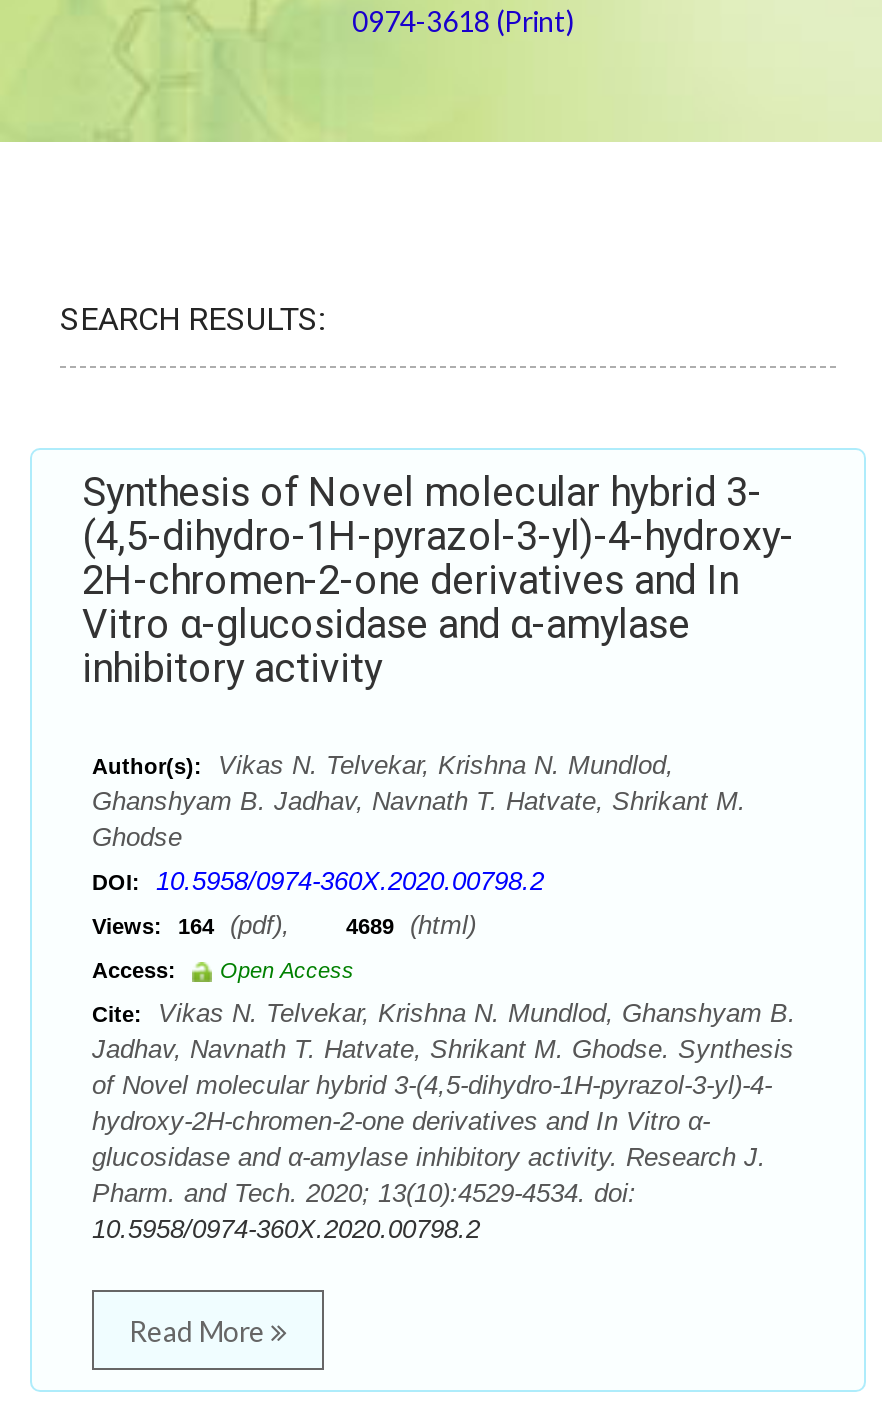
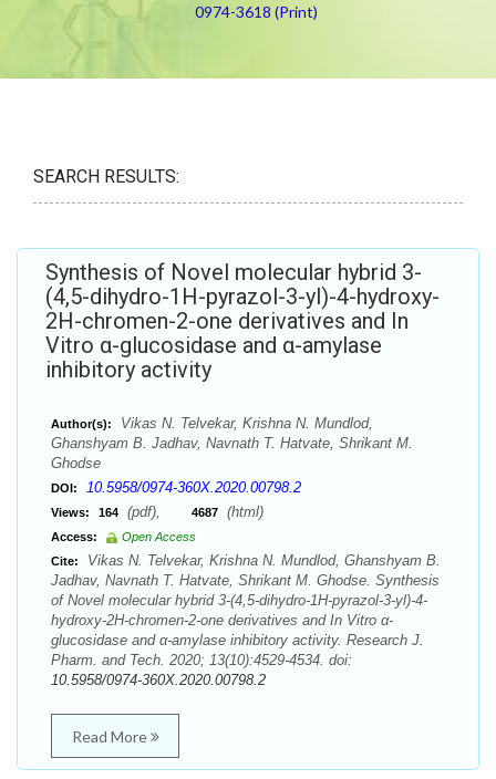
[92,910,476,940] Views: 164 (pdf), 4689 (html) -> [51,503,263,520] Views: 164 (pdf), 4687 (html)

